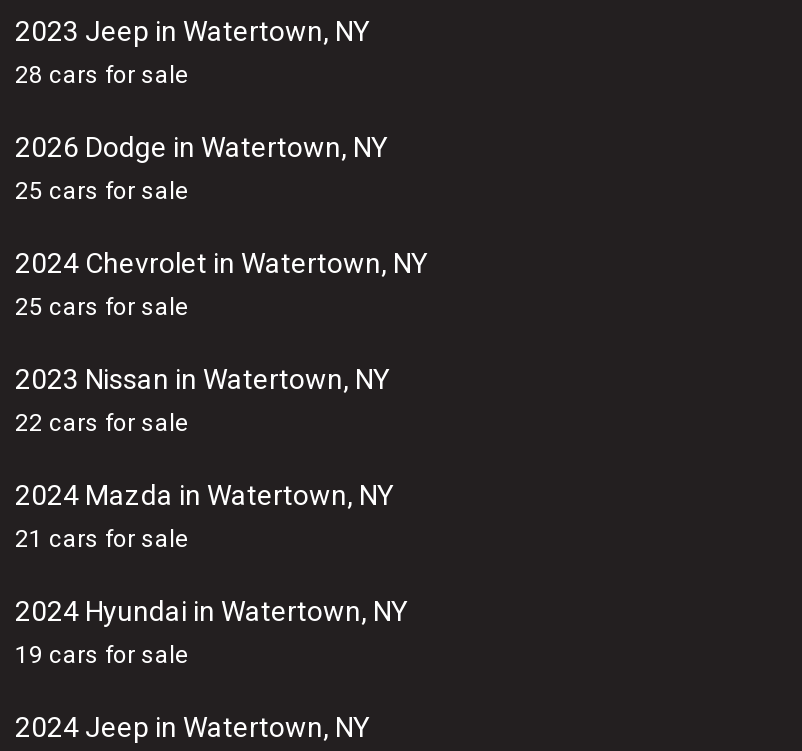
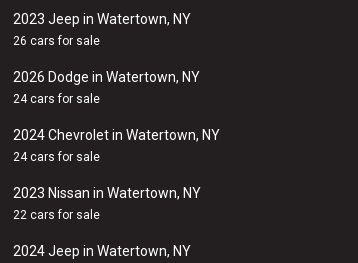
[15,61,189,89] 28 cars for sale -> [13,34,100,48] 26 cars for sale
[15,177,189,205] 25 cars for sale -> [13,92,100,106] 24 cars for sale
[15,293,189,321] 25 cars for sale -> [13,150,100,164] 24 cars for sale
[15,479,409,669] 2024 Mazda in Watertown, NY | 21 cars for sale | 2024 Hyundai in Watertown, NY | 19 cars for sale -> none

